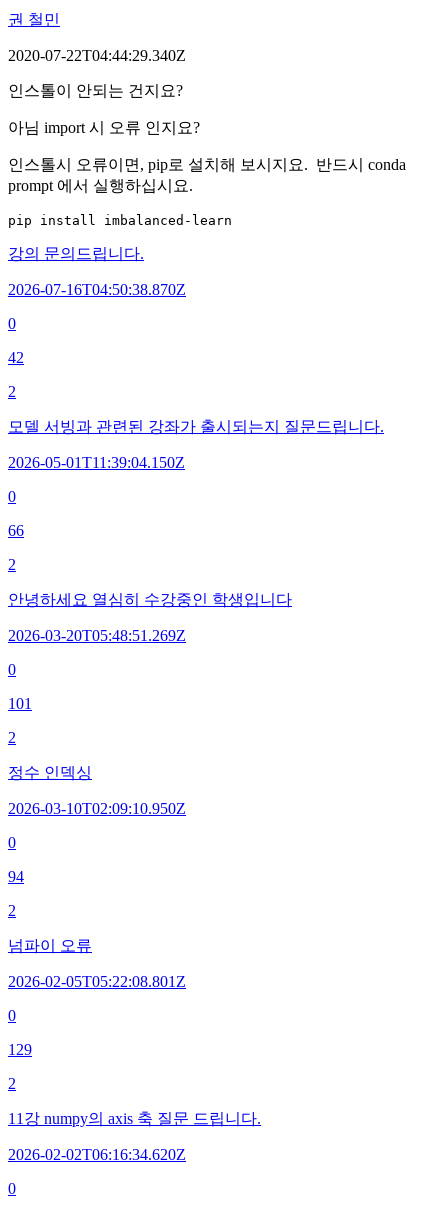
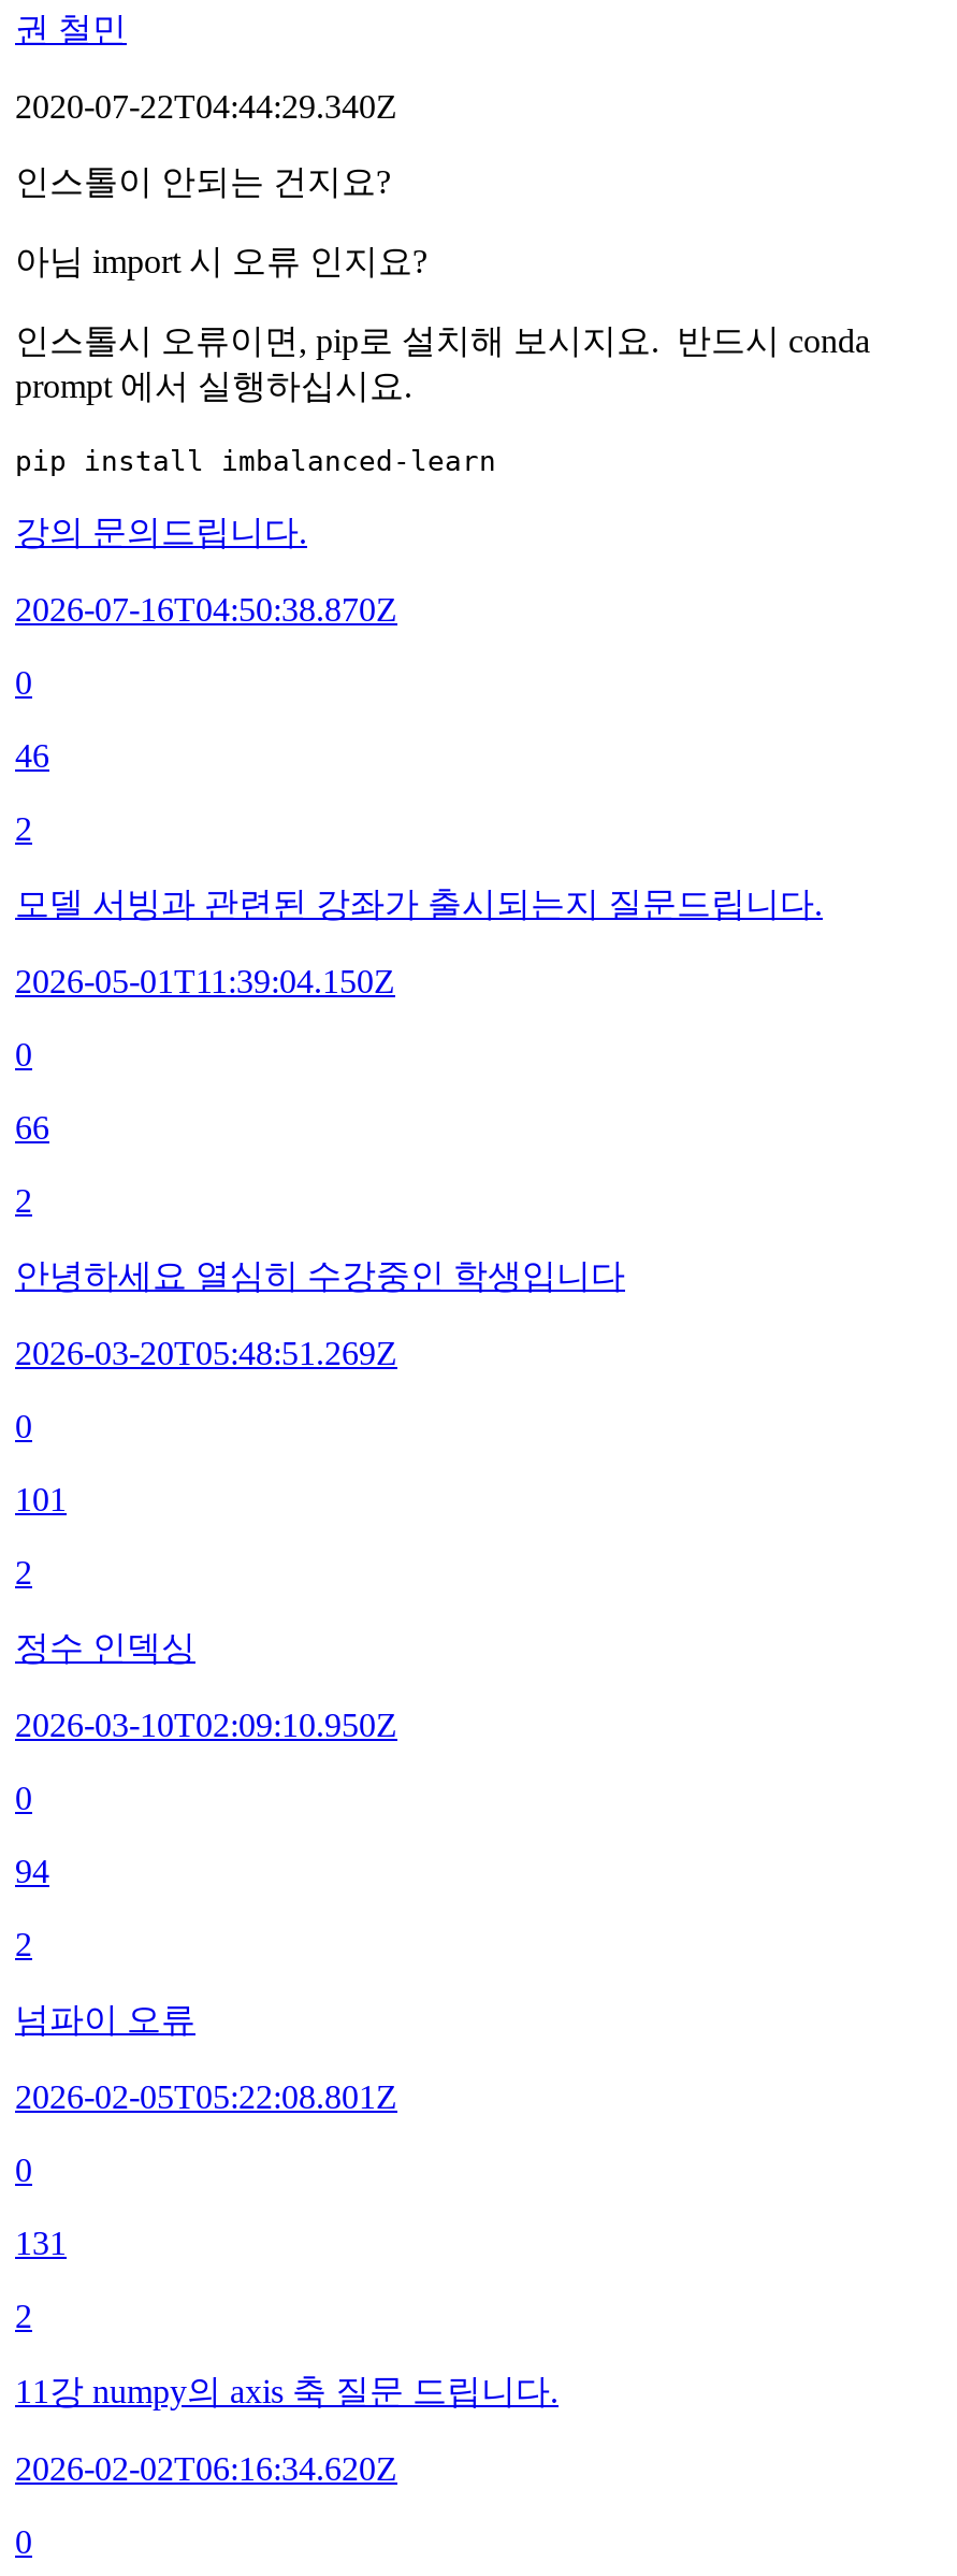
[8,349,24,366] 42 -> [15,737,49,774] 46
[8,1041,32,1058] 129 -> [15,2224,67,2261] 131

